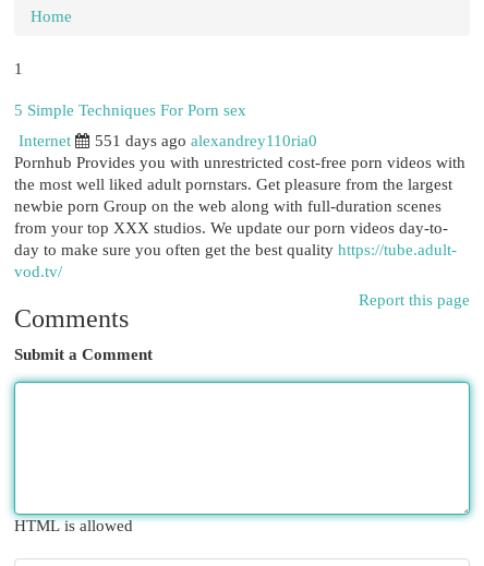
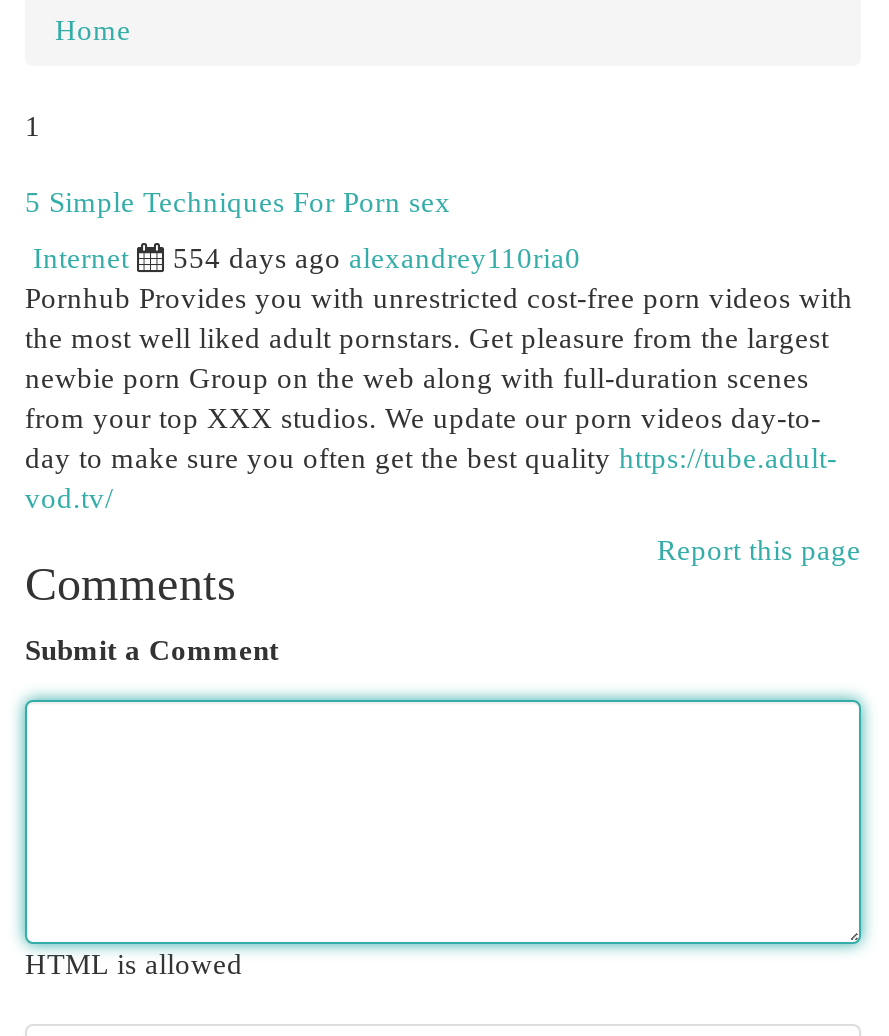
[95,132,317,149] 551 days ago alexandrey110ria0 -> [173,242,581,274] 554 days ago alexandrey110ria0

